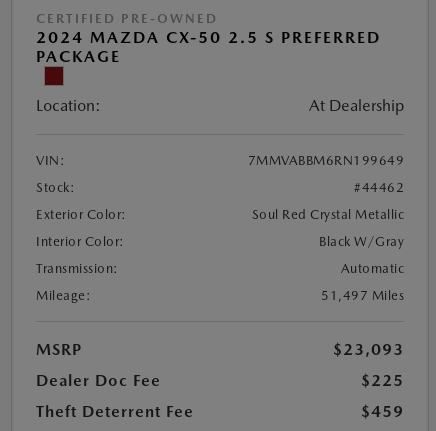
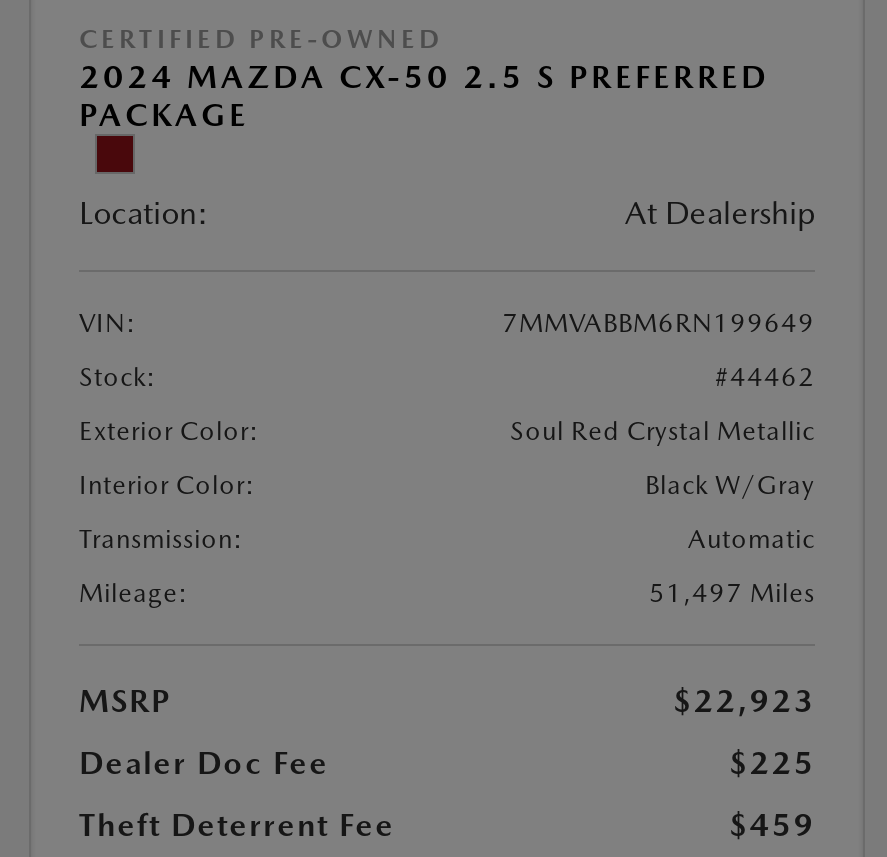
[333,340,404,359] $23,093 -> [673,683,815,721] $22,923

